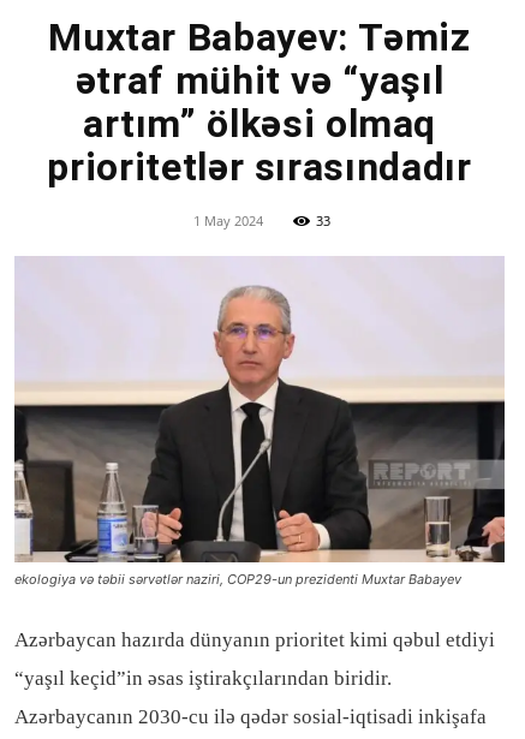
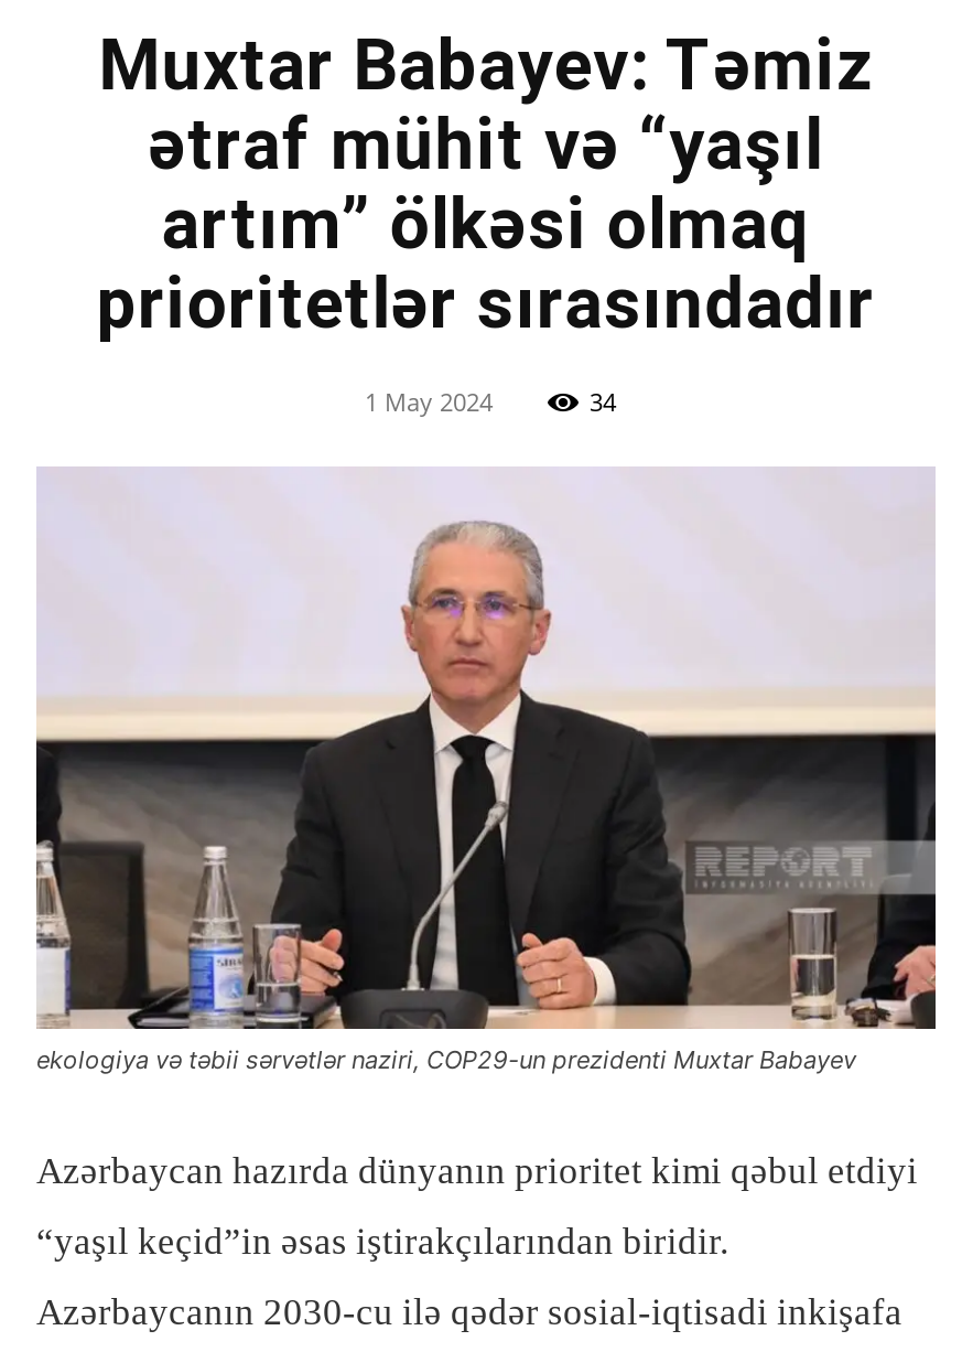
[316,211,330,230] 33 -> [590,385,616,418] 34

